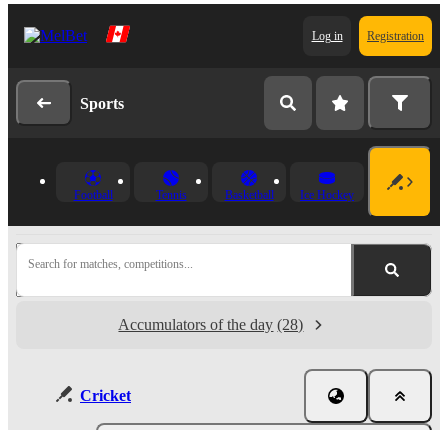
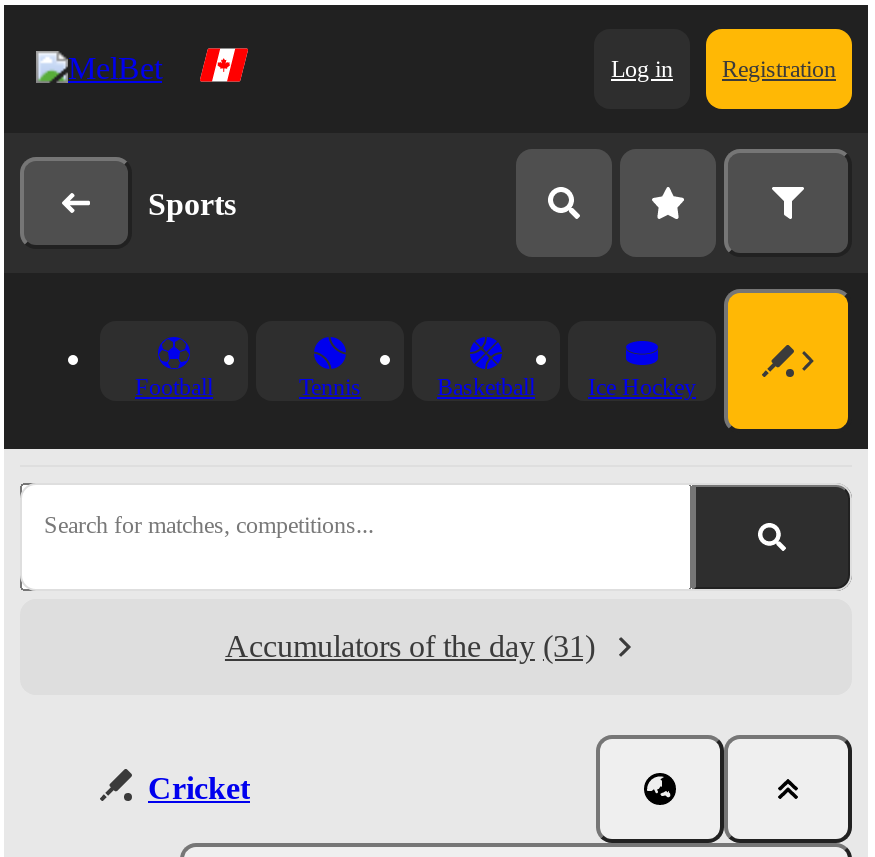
[118,316,303,333] Accumulators of the day (28) -> [225,629,595,663] Accumulators of the day (31)

